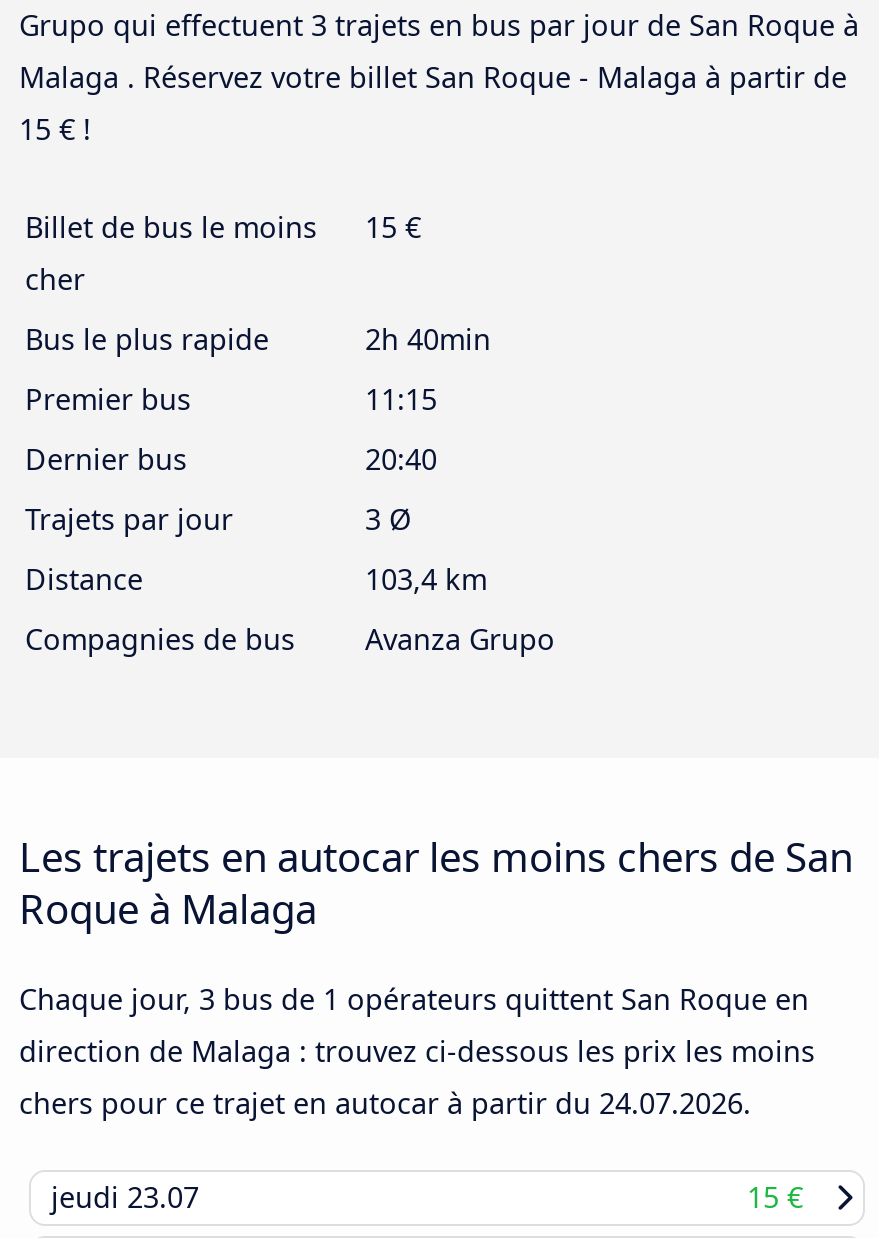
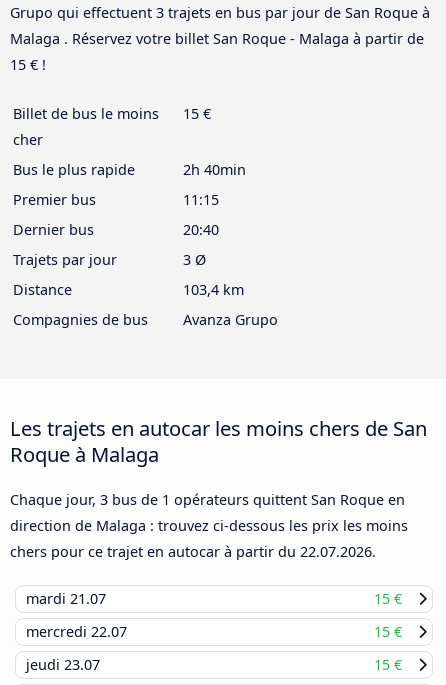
[19,1085,751,1123] chers pour ce trajet en autocar à partir du 24.07.2026. -> [10,542,402,641] chers pour ce trajet en autocar à partir du 22.07.2026. | mardi 21.07 | 15 € | mercredi 22.07 | 15 €

